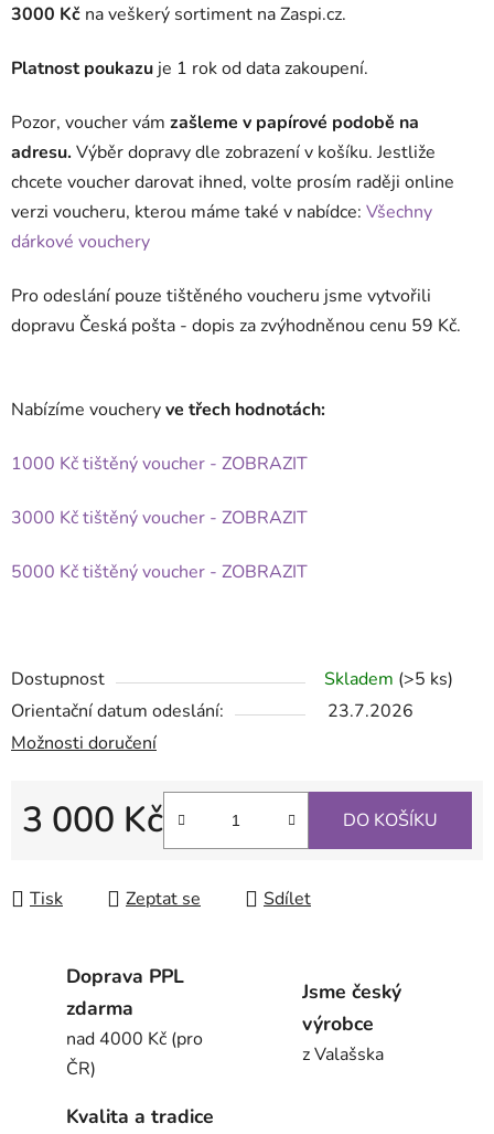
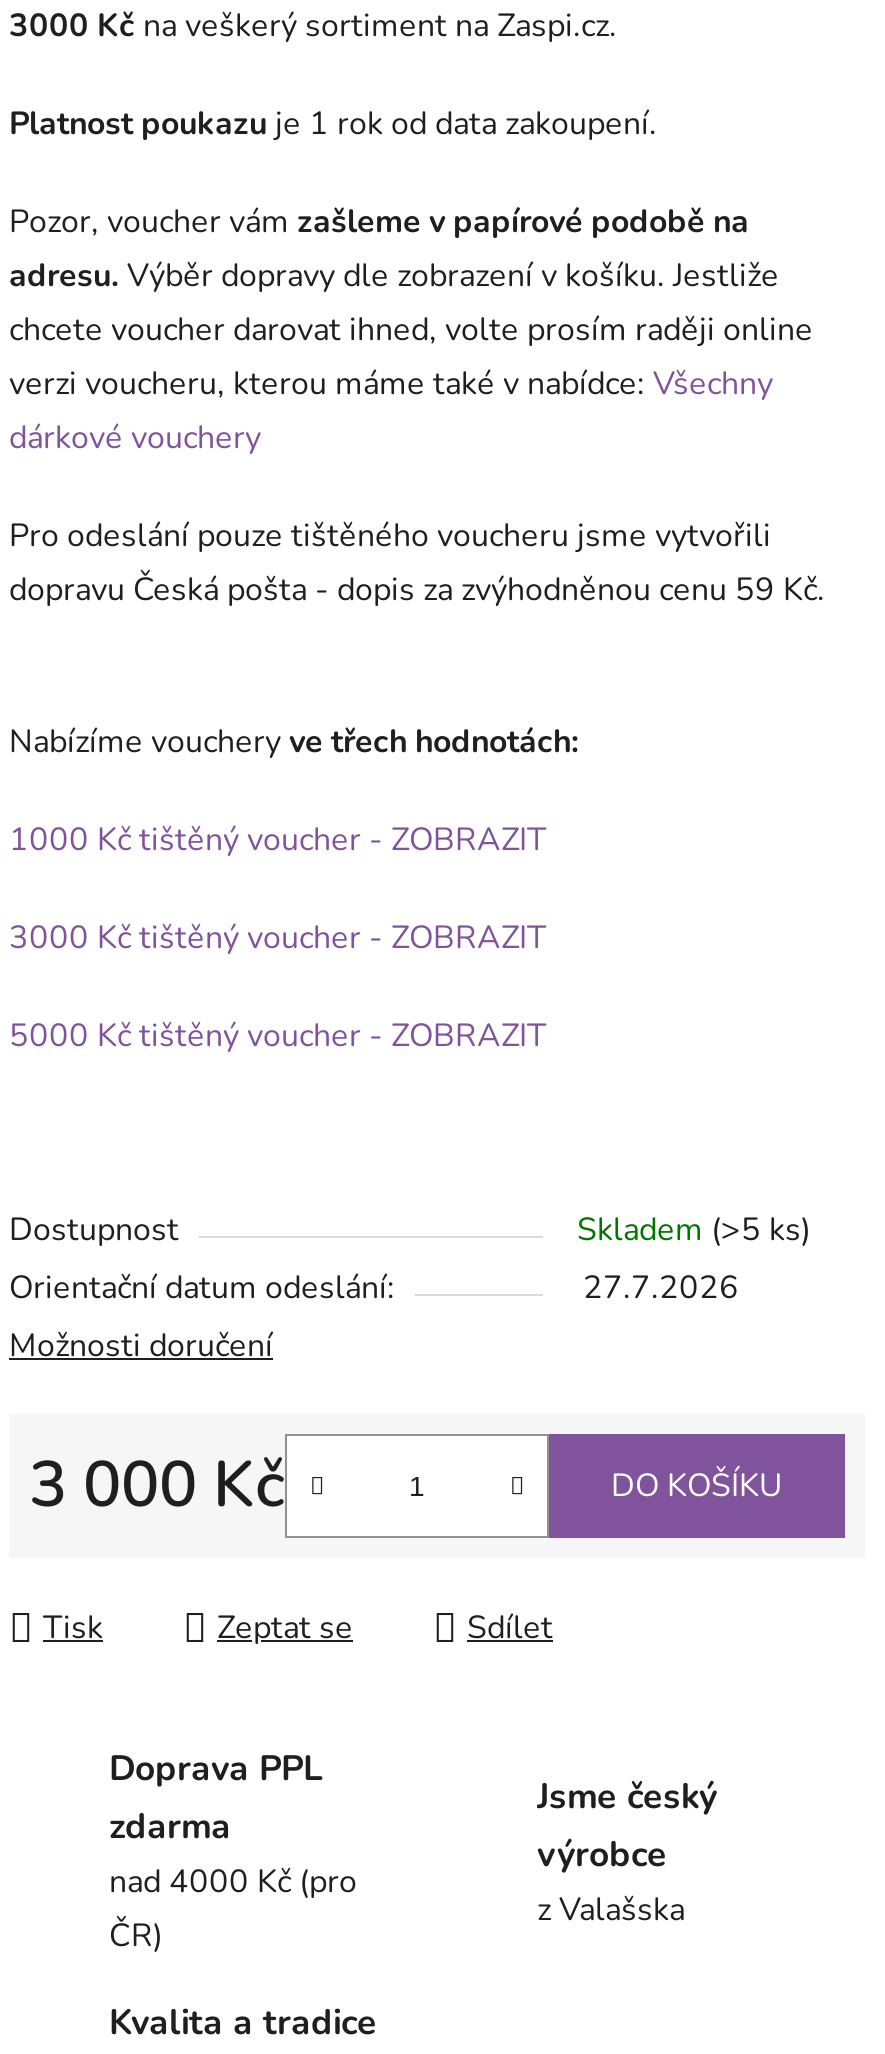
[327,699,414,723] 23.7.2026 -> [583,1266,739,1310] 27.7.2026

